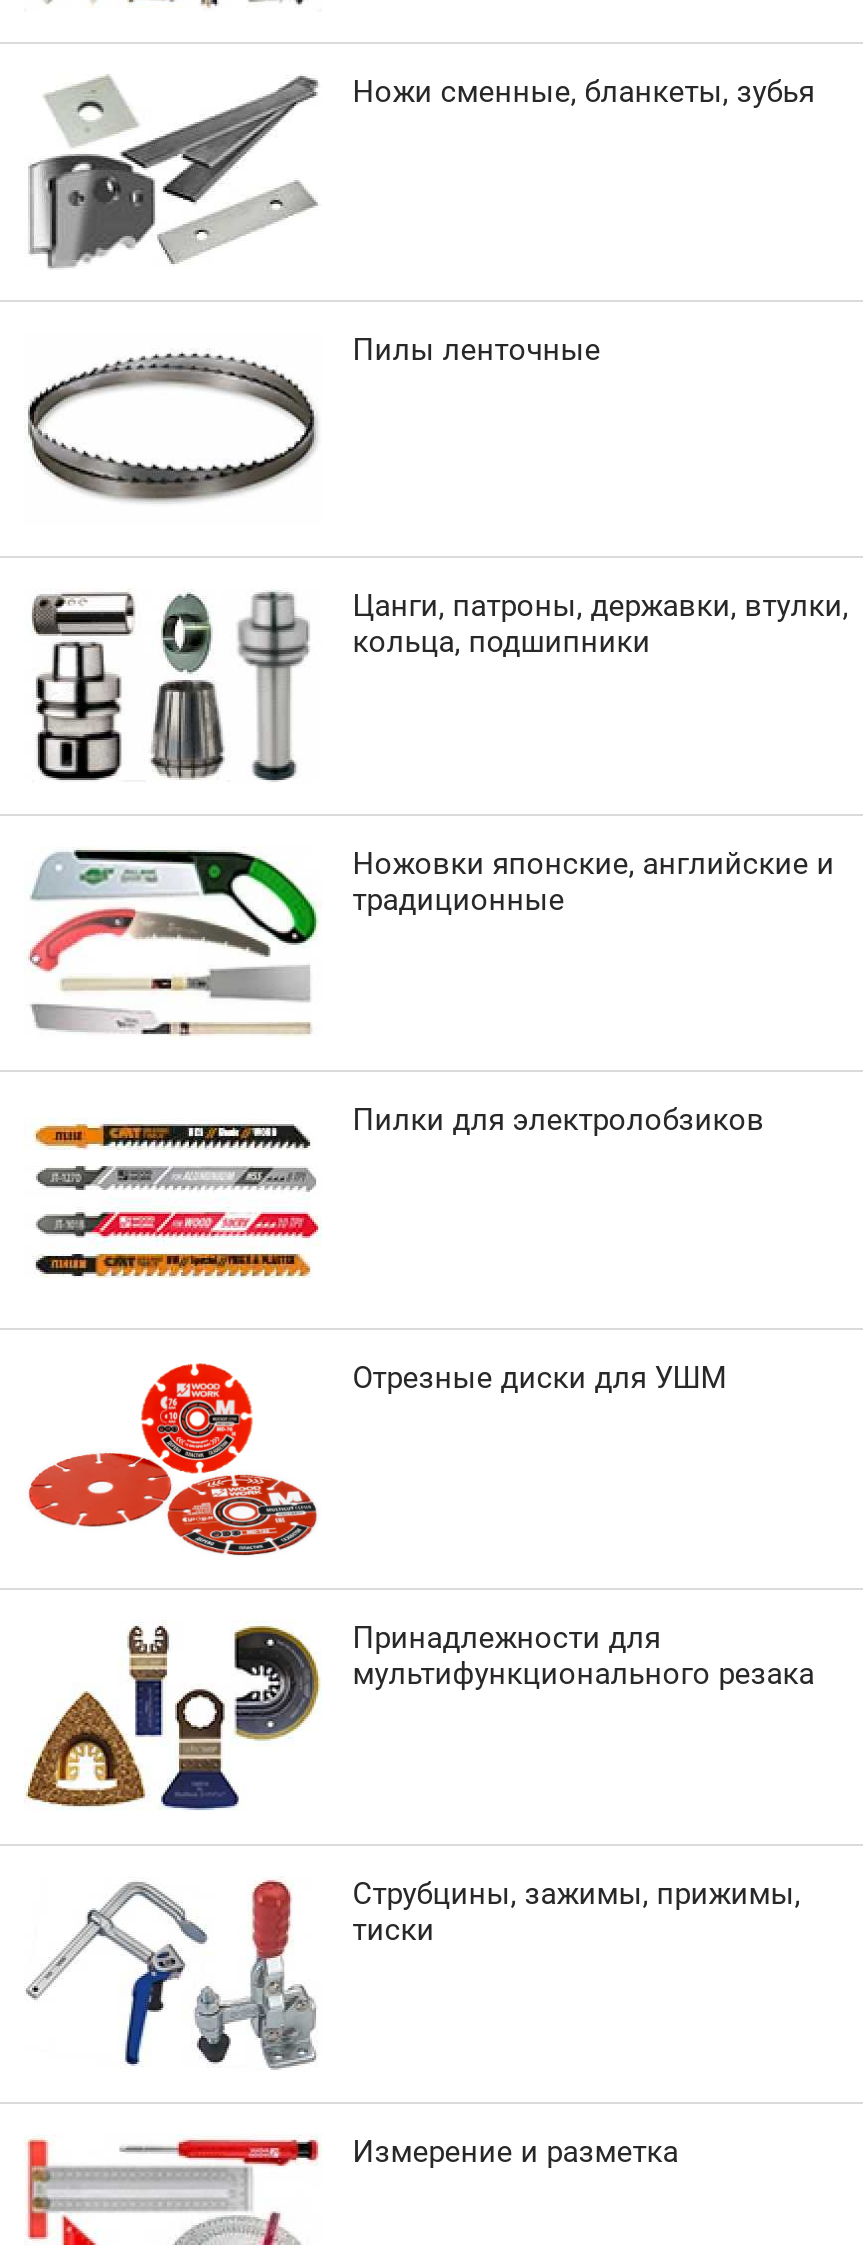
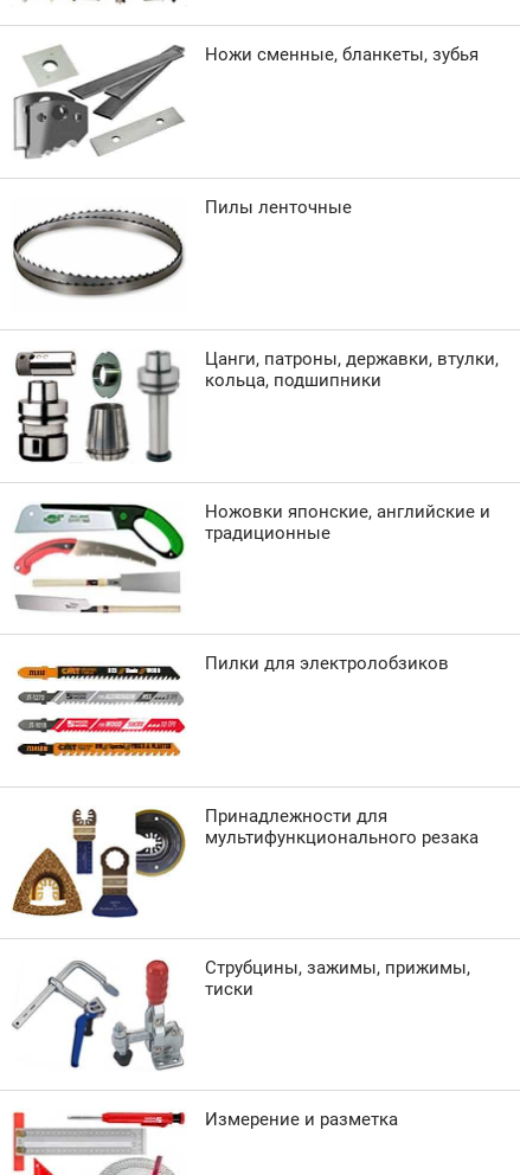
[26,1359,726,1556] [image] | Отрезные диски для УШМ -> none

